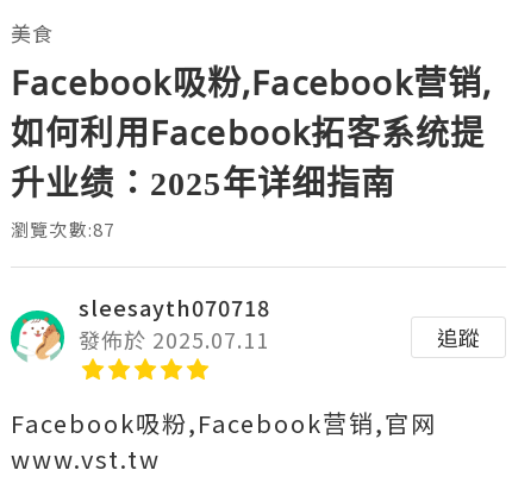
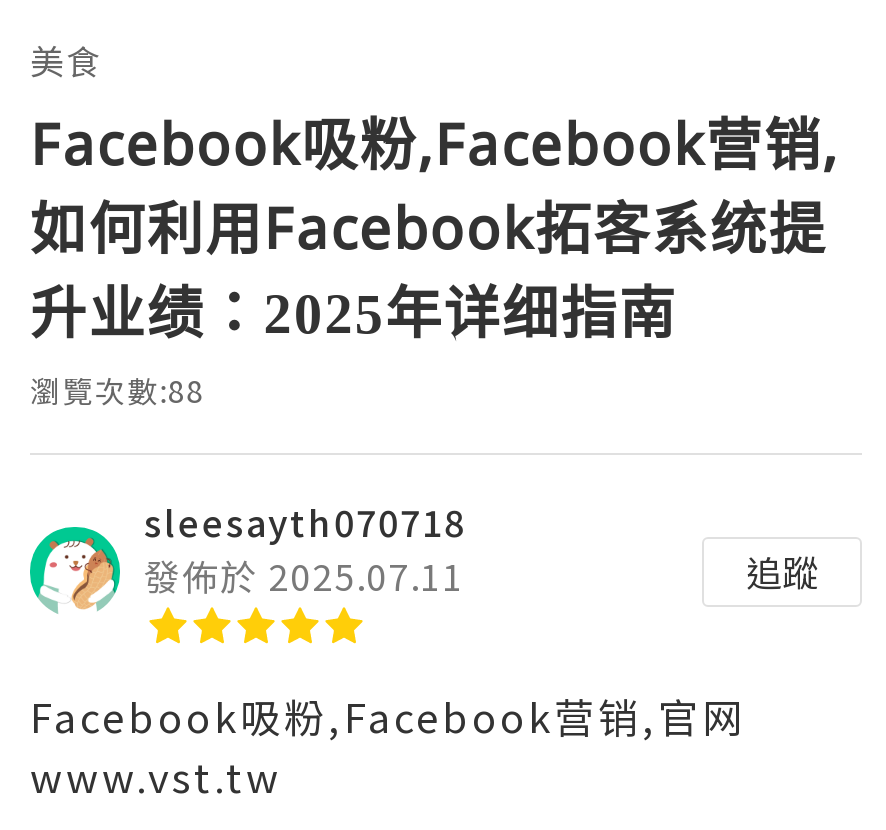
[11,217,115,242] 瀏覽次數:87 -> [30,369,205,411] 瀏覽次數:88

